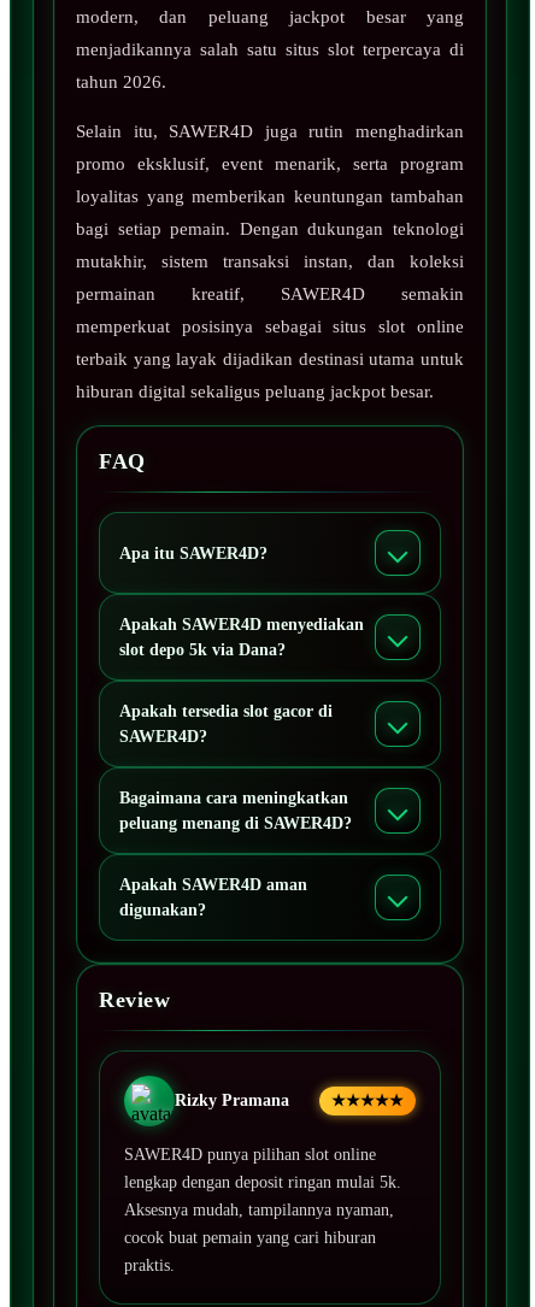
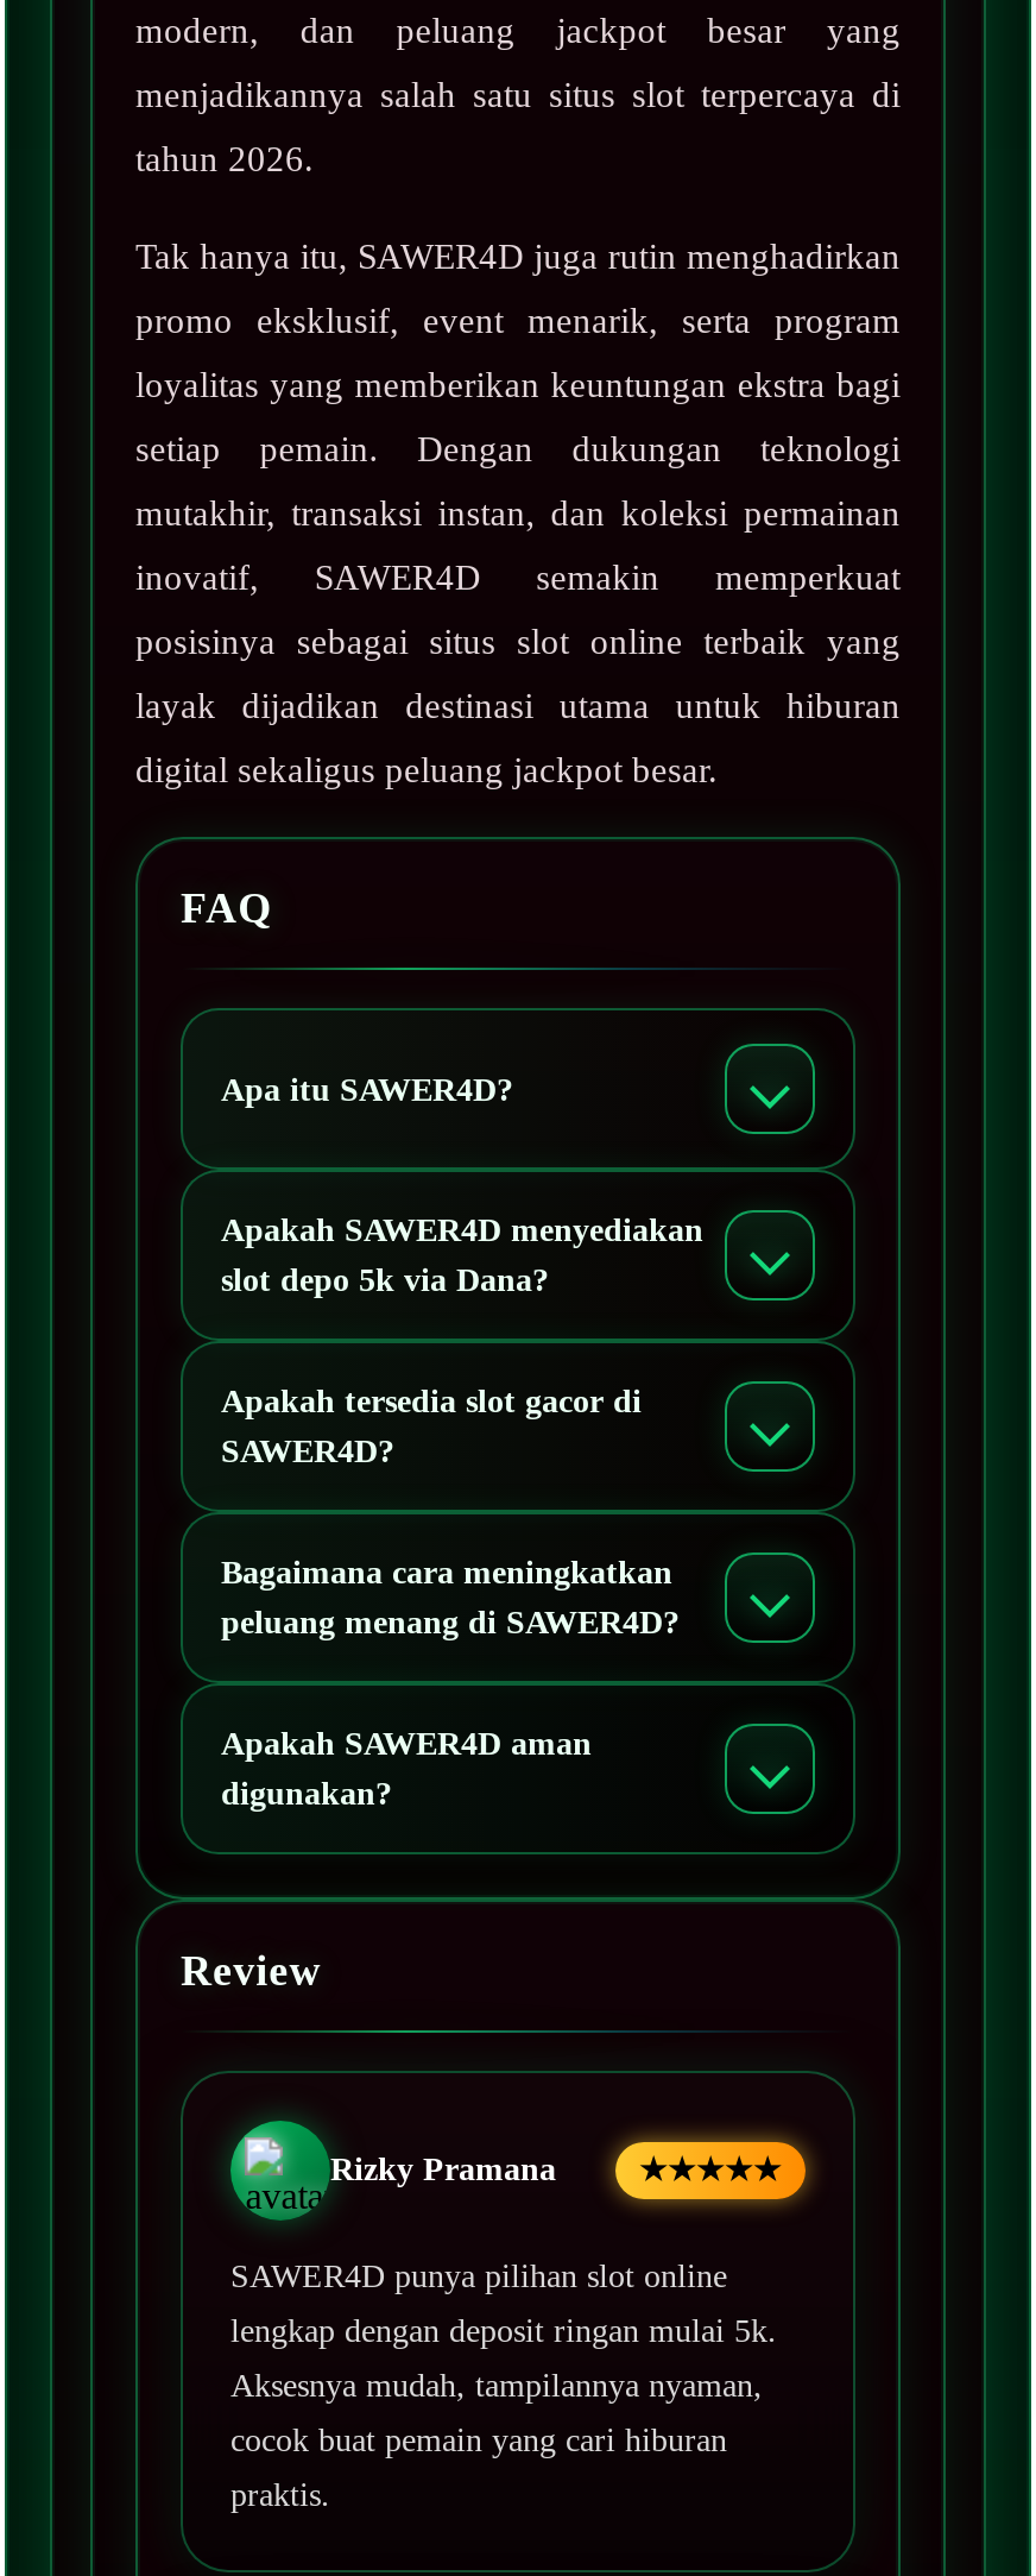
[76,122,464,141] Selain itu, SAWER4D juga rutin menghadirkan -> [135,238,901,277] Tak hanya itu, SAWER4D juga rutin menghadirkan
[76,187,464,206] loyalitas yang memberikan keuntungan tambahan -> [135,367,901,405] loyalitas yang memberikan keuntungan ekstra bagi
[76,220,464,239] bagi setiap pemain. Dengan dukungan teknologi -> [135,431,901,469] setiap pemain. Dengan dukungan teknologi
[76,252,464,271] mutakhir, sistem transaksi instan, dan koleksi -> [135,495,901,533] mutakhir, transaksi instan, dan koleksi permainan
[76,285,464,304] permainan kreatif, SAWER4D semakin -> [135,559,901,597] inovatif, SAWER4D semakin memperkuat
[76,317,464,336] memperkuat posisinya sebagai situs slot online -> [135,624,901,662] posisinya sebagai situs slot online terbaik yang
[76,350,464,369] terbaik yang layak dijadikan destinasi utama untuk -> [135,688,901,726] layak dijadikan destinasi utama untuk hiburan
[76,382,434,401] hiburan digital sekaligus peluang jackpot besar. -> [135,752,718,790] digital sekaligus peluang jackpot besar.

